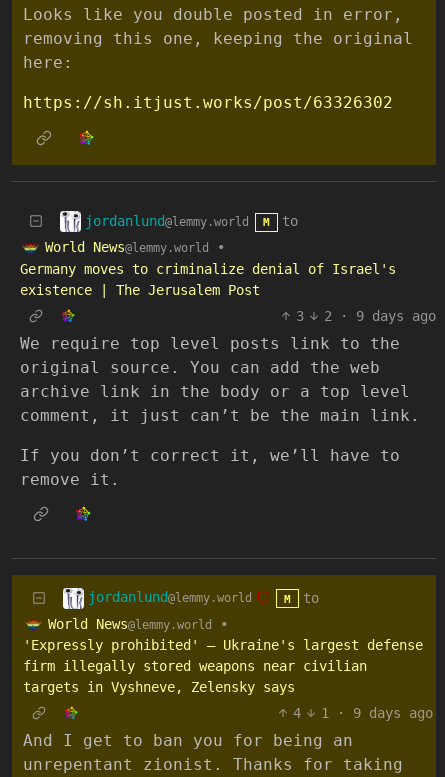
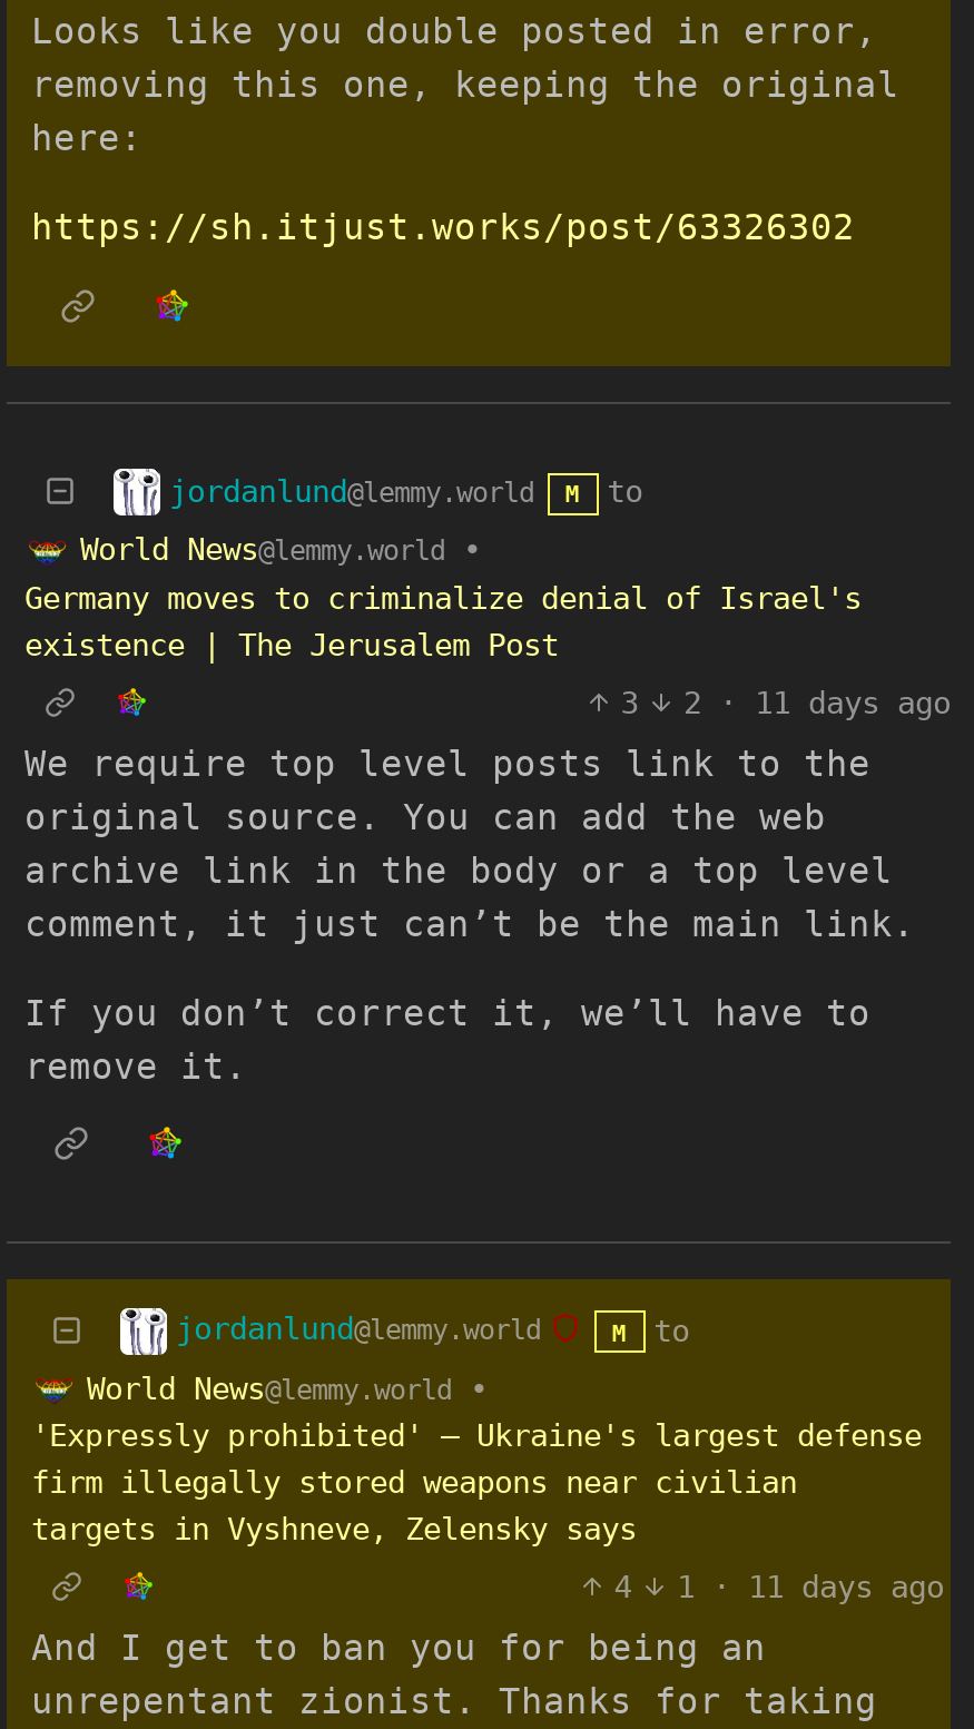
[296,308,436,324] 3 2 · 9 days ago -> [621,684,951,720] 3 2 · 11 days ago
[293,705,433,721] 4 1 · 9 days ago -> [614,1569,944,1605] 4 1 · 11 days ago

